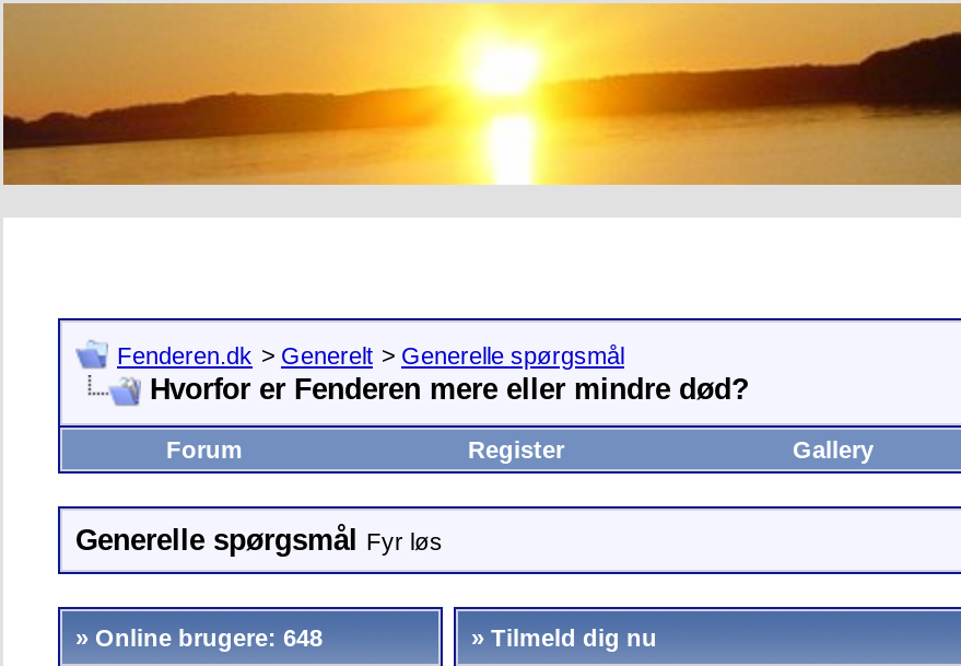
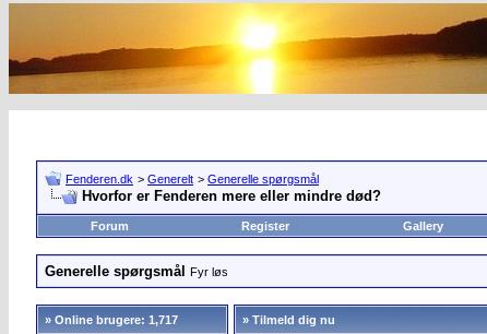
[75,624,323,651] » Online brugere: 648 -> [45,313,178,326] » Online brugere: 1,717

